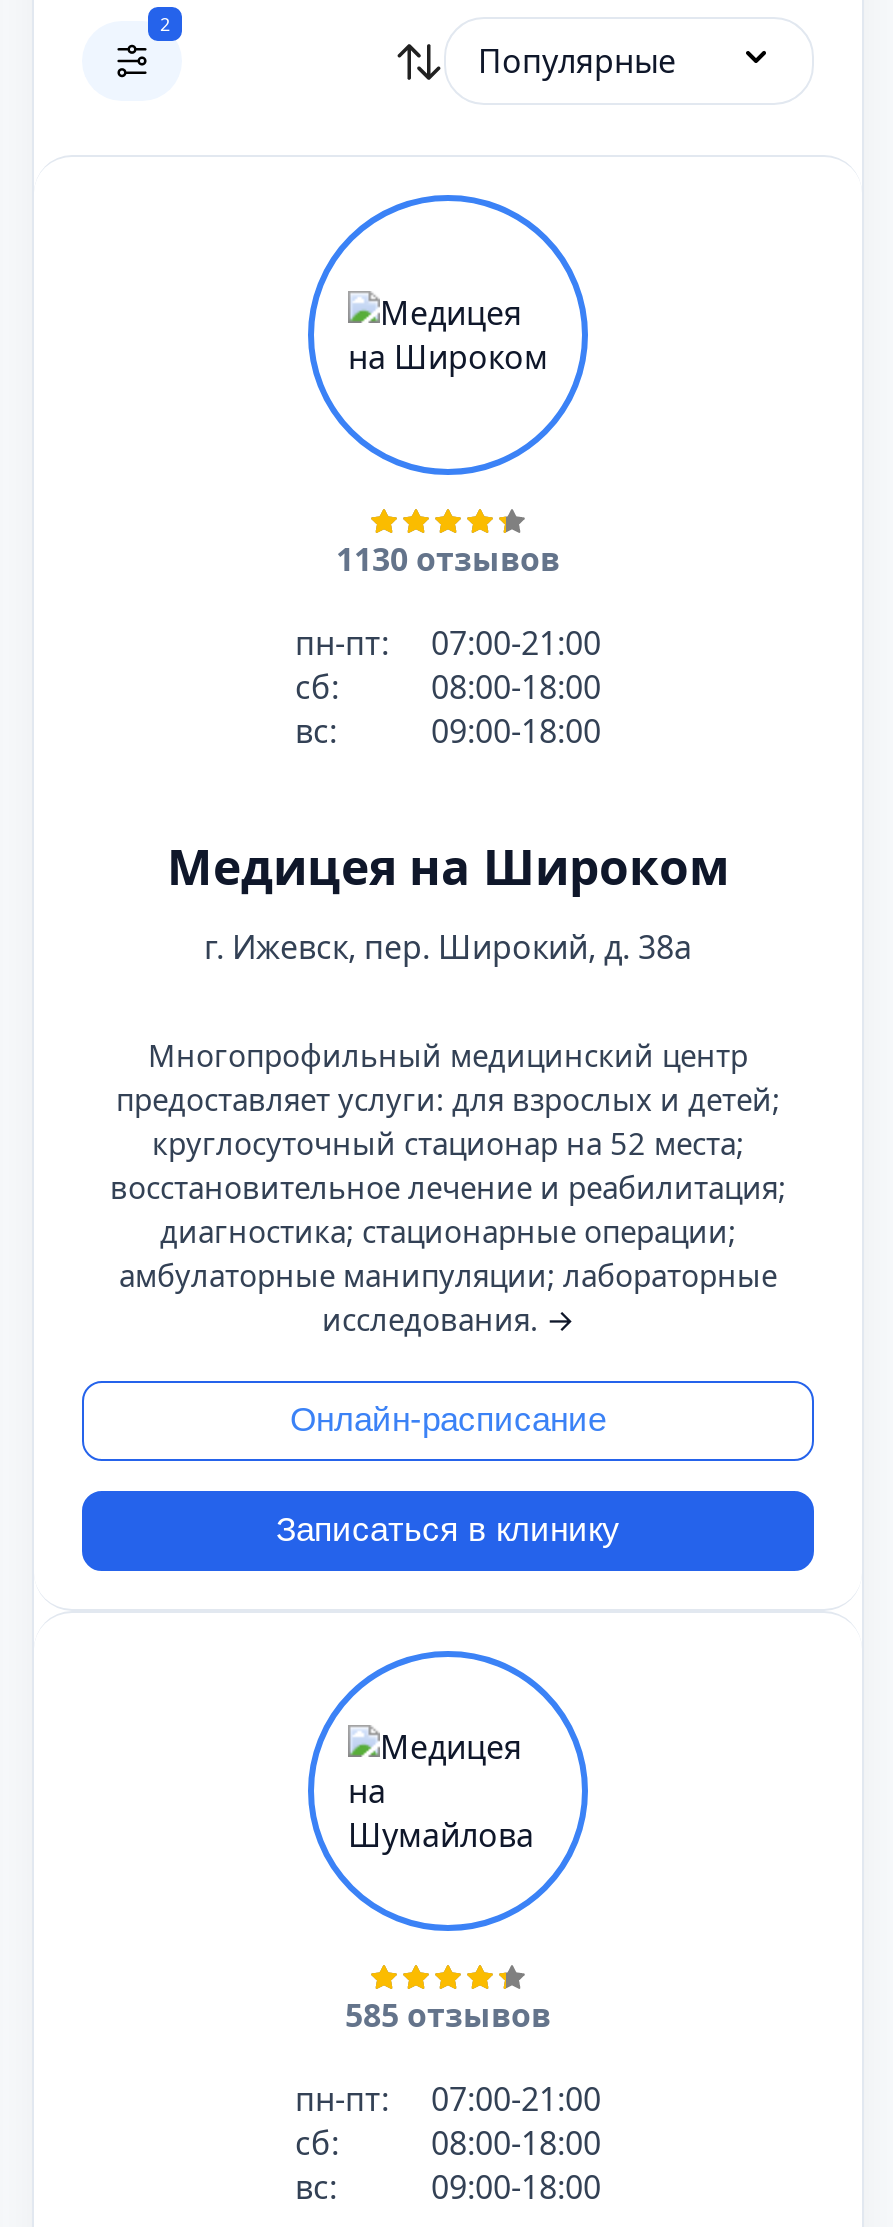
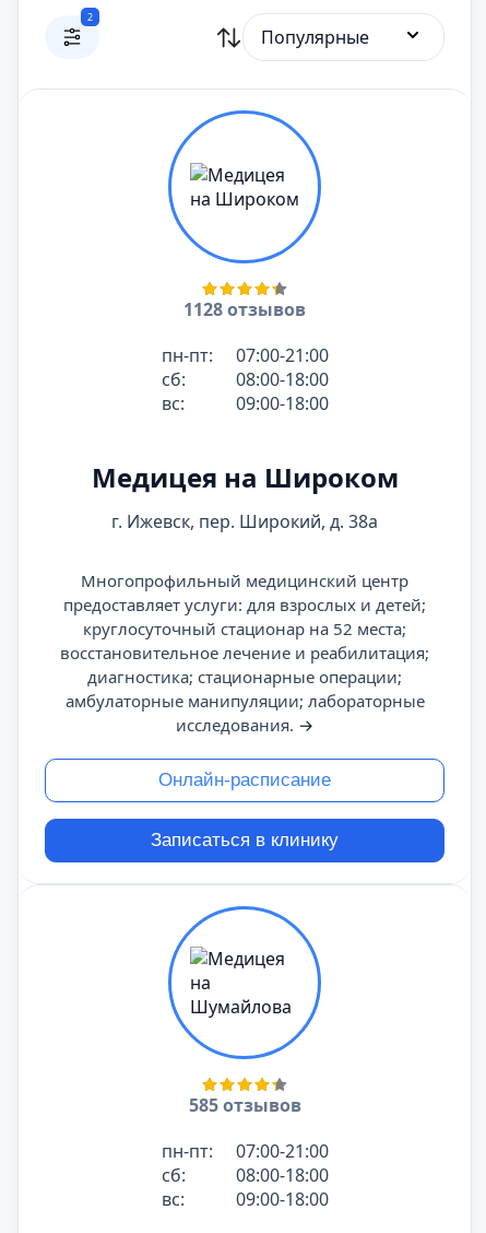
[336,537,560,581] 1130 отзывов -> [183,297,306,321] 1128 отзывов

